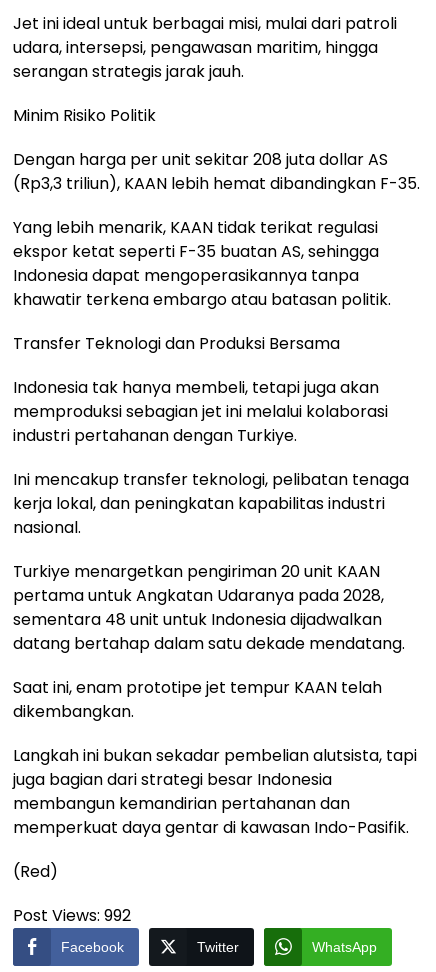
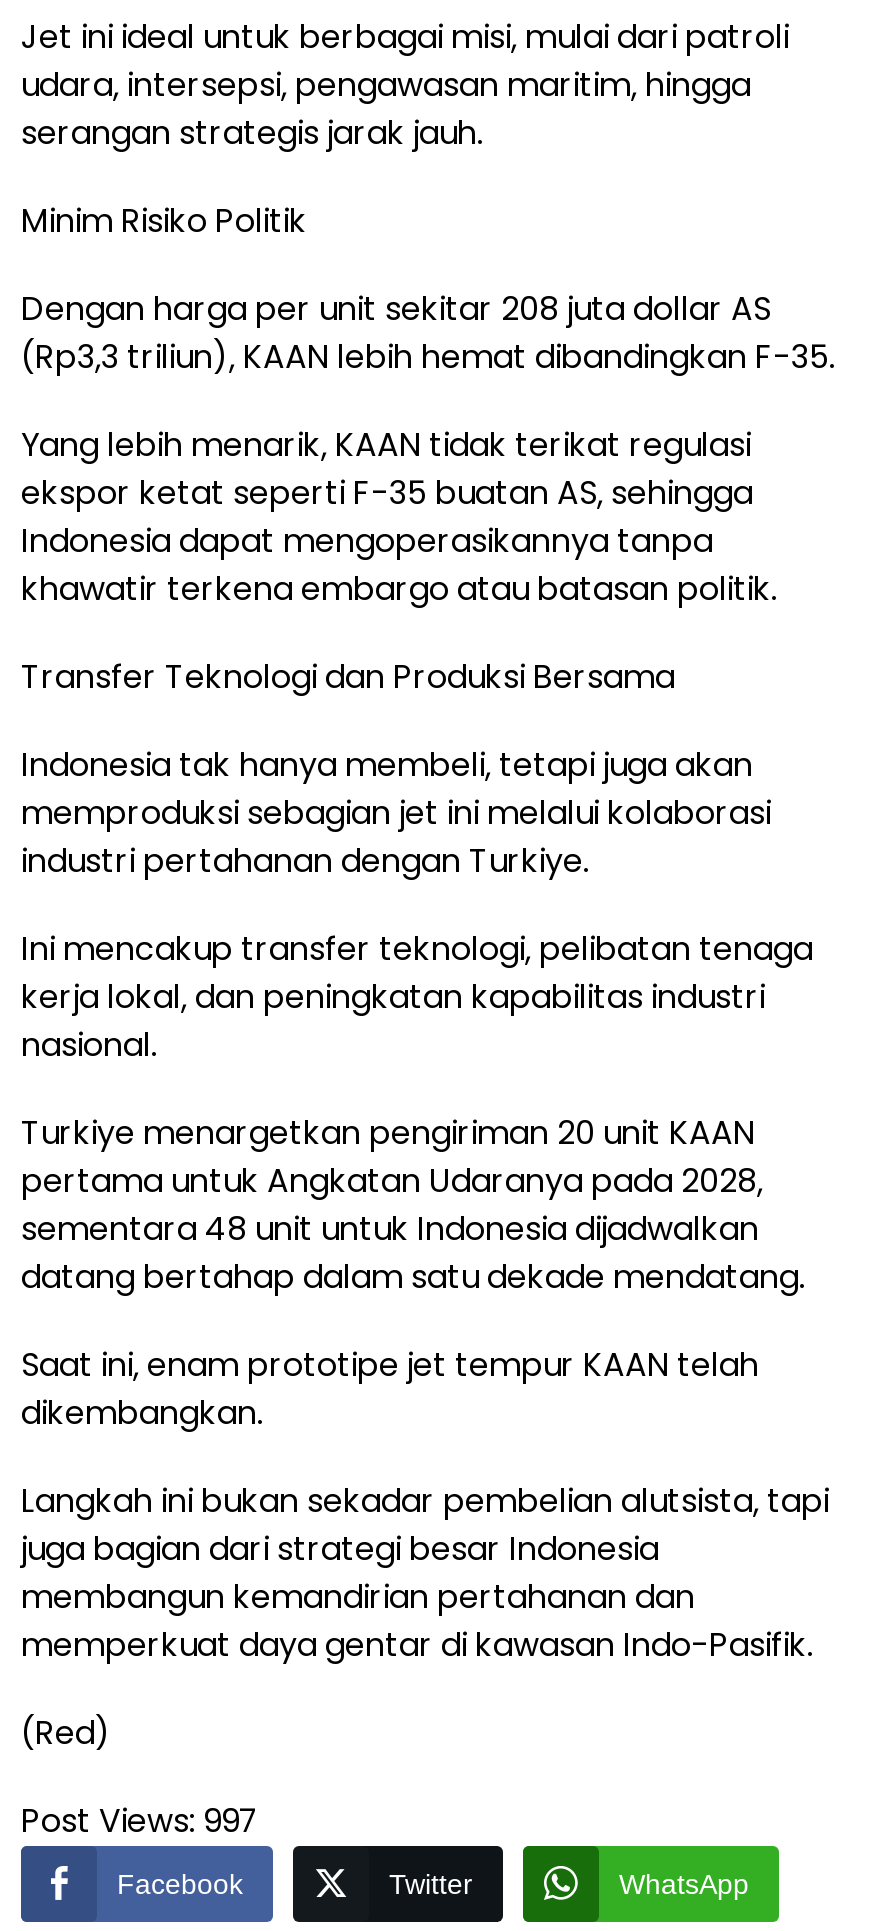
[13,904,131,927] Post Views: 992 -> [21,1798,259,1844] Post Views: 997

